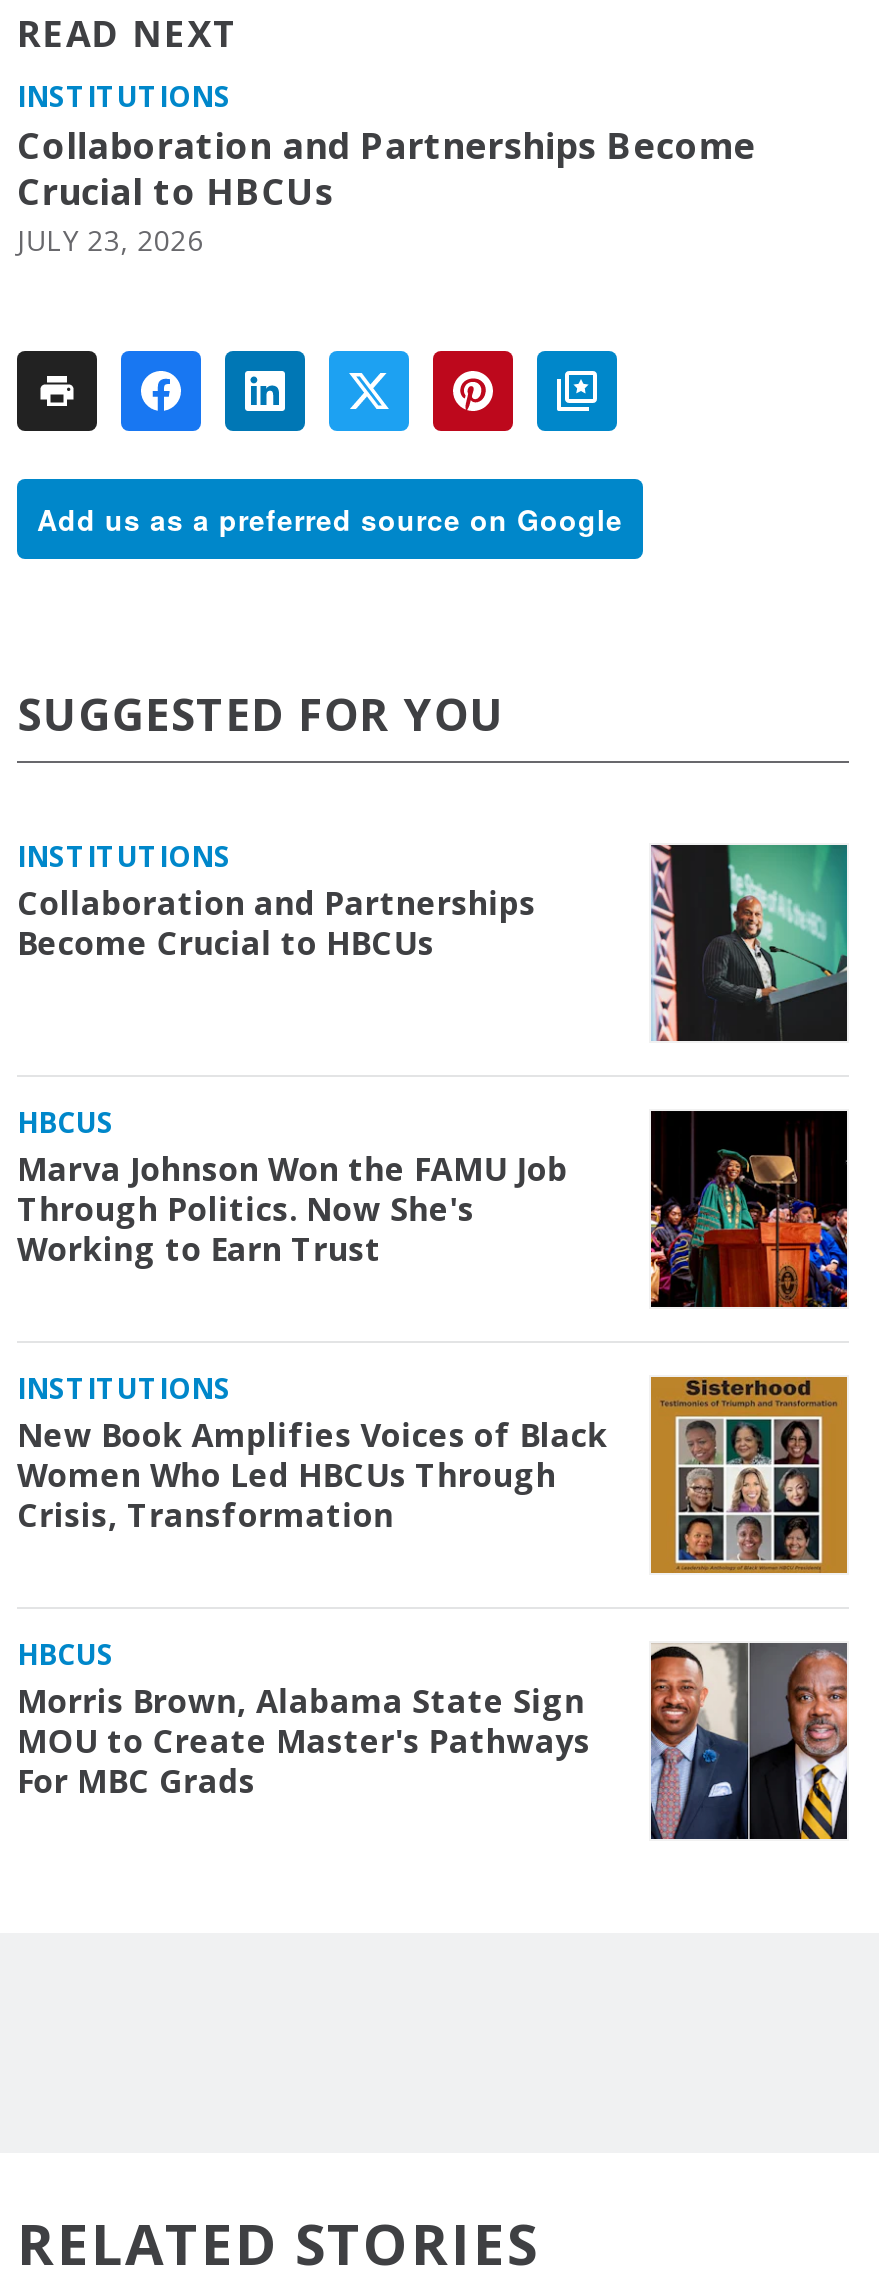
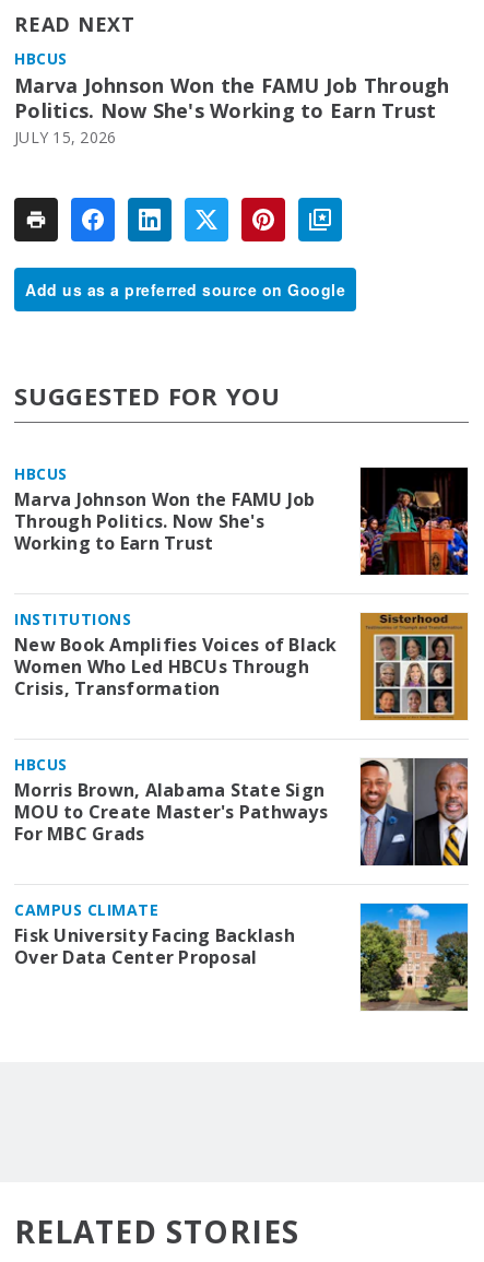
[17,77,755,259] INSTITUTIONS | Collaboration and Partnerships Become | Crucial to HBCUs | JULY 23, 2026 -> [14,48,450,147] HBCUS | Marva Johnson Won the FAMU Job Through | Politics. Now She's Working to Earn Trust | JULY 15, 2026
[17,837,536,965] INSTITUTIONS | Collaboration and Partnerships | Become Crucial to HBCUs -> none
[649,843,849,1043] [image] -> none
moved [17,1103,851,1803] -> [14,463,470,845]: [image] | HBCUS | Marva Johnson Won the FAMU Job | ... | MOU to Create Master's Pathways | For MBC Grads
none -> [14,899,295,969] CAMPUS CLIMATE | Fisk University Facing Backlash | Over Data Center Proposal
none -> [359,903,469,1012] [image]

